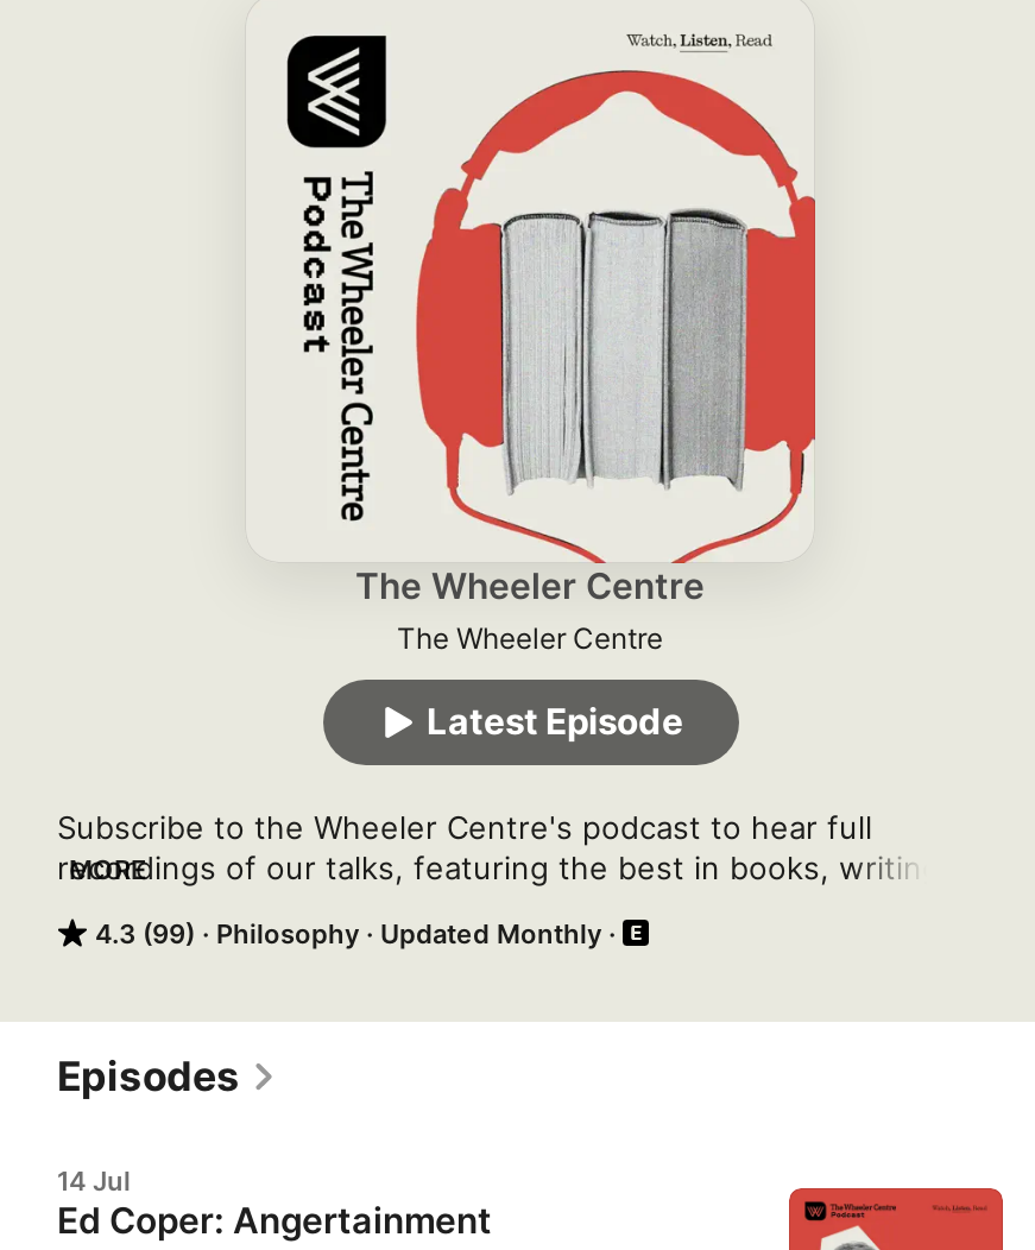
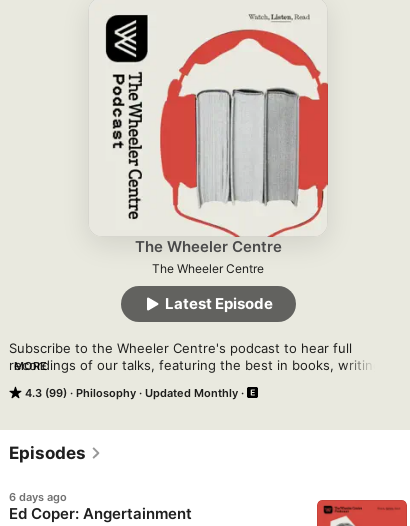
[57,1164,131,1198] 14 Jul -> [9,490,67,504] 6 days ago

